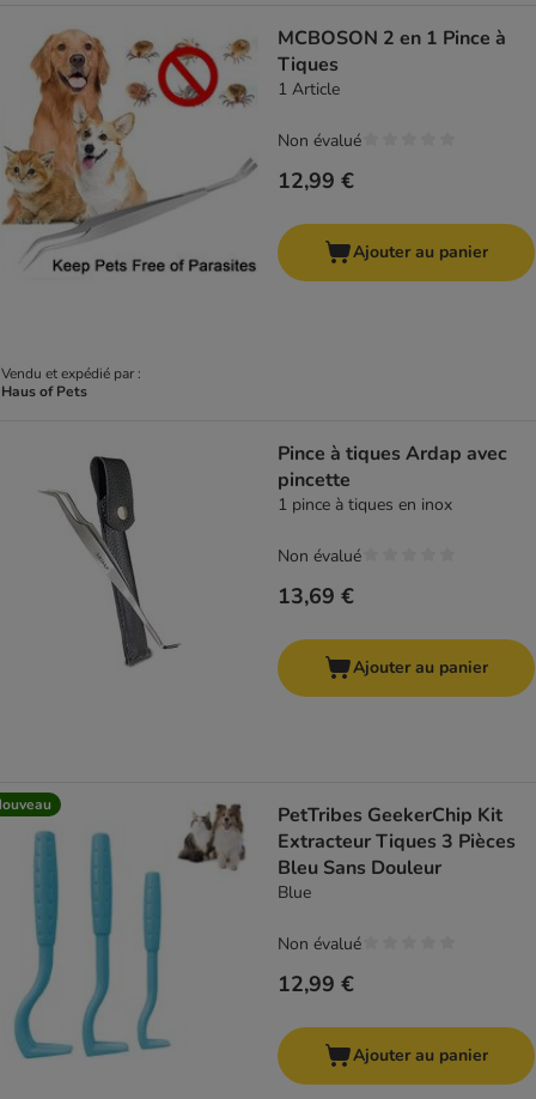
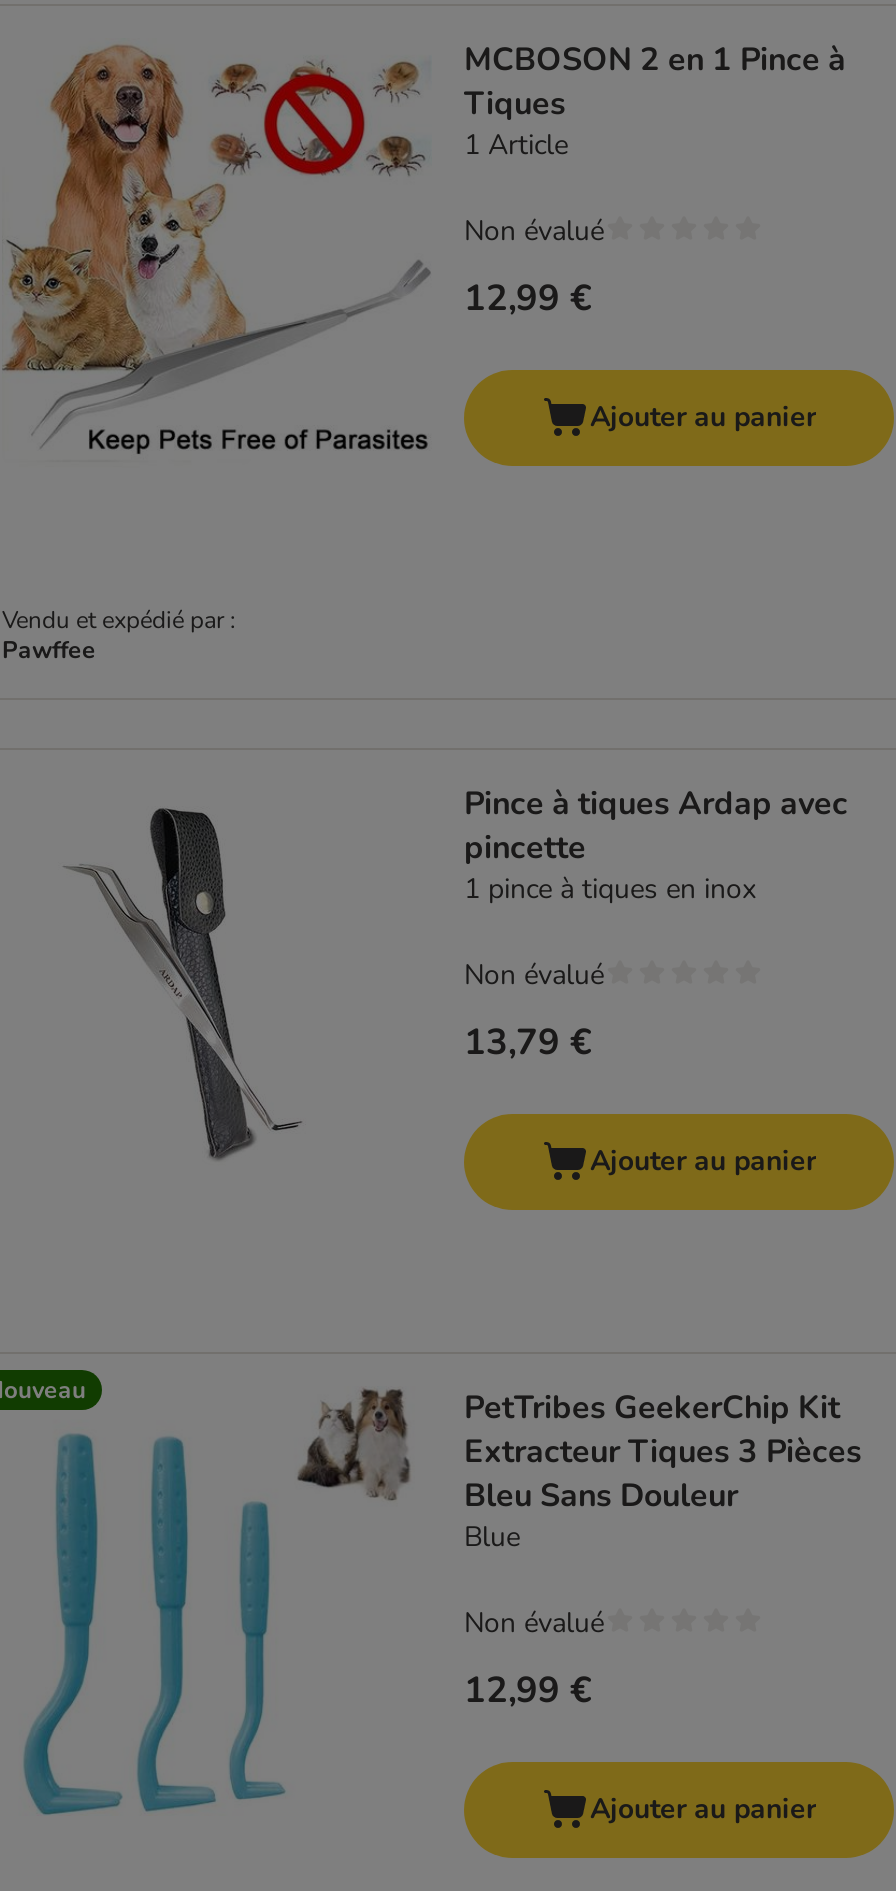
[1,382,87,401] Haus of Pets -> [2,634,96,666] Pawffee
[278,582,354,611] 13,69 € -> [464,1018,592,1066] 13,79 €

